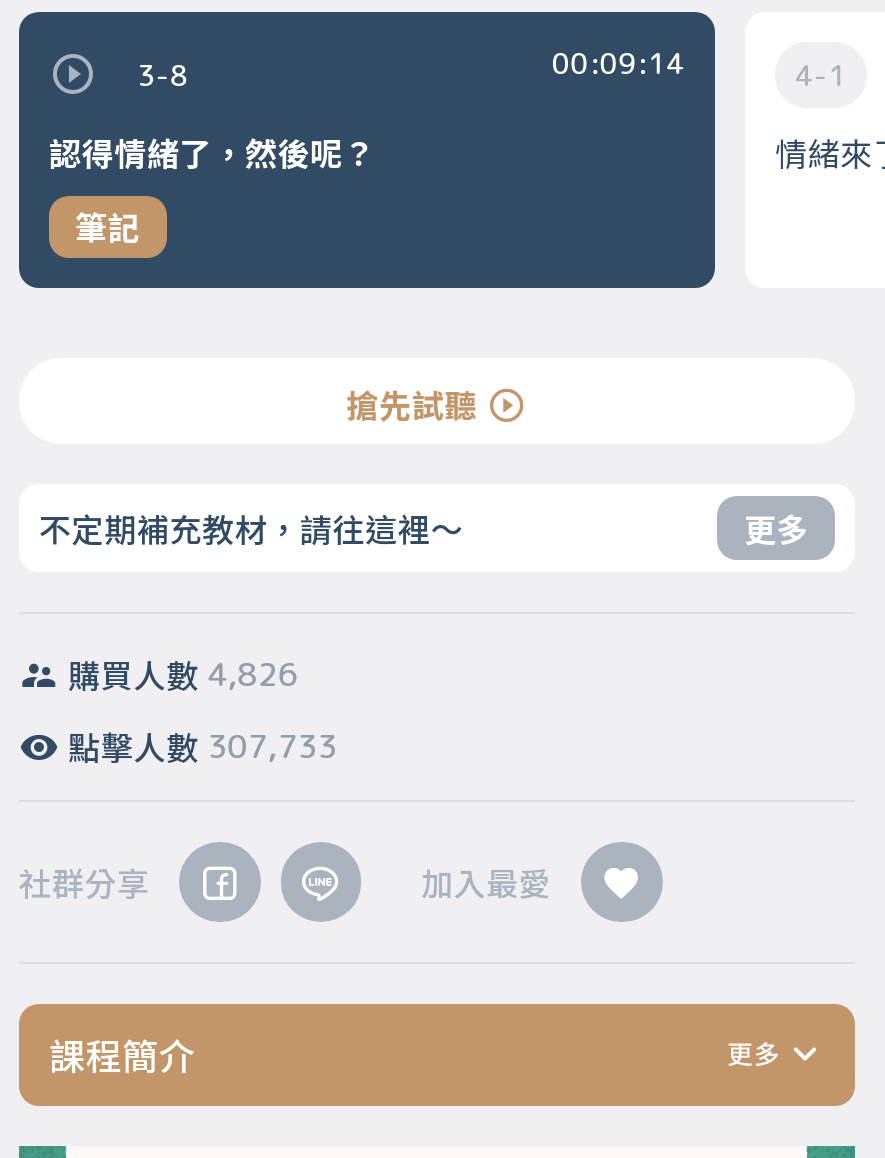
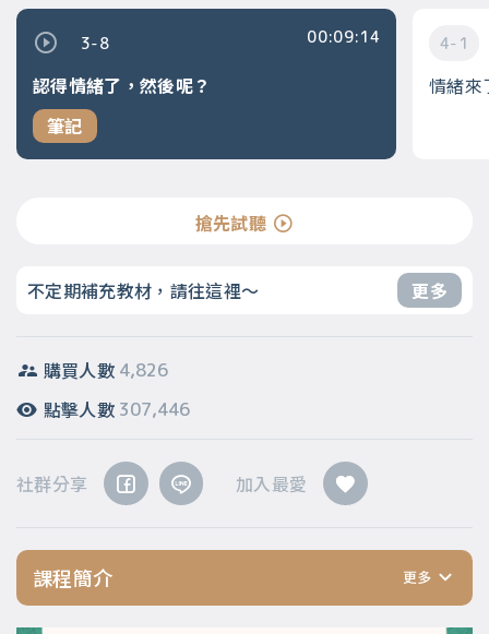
[68,722,338,770] 點擊人數 307,733 -> [43,396,190,423] 點擊人數 307,446

